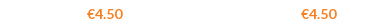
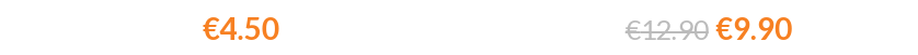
[301,5,336,22] €4.50 -> [625,9,792,46] €12.90 €9.90

